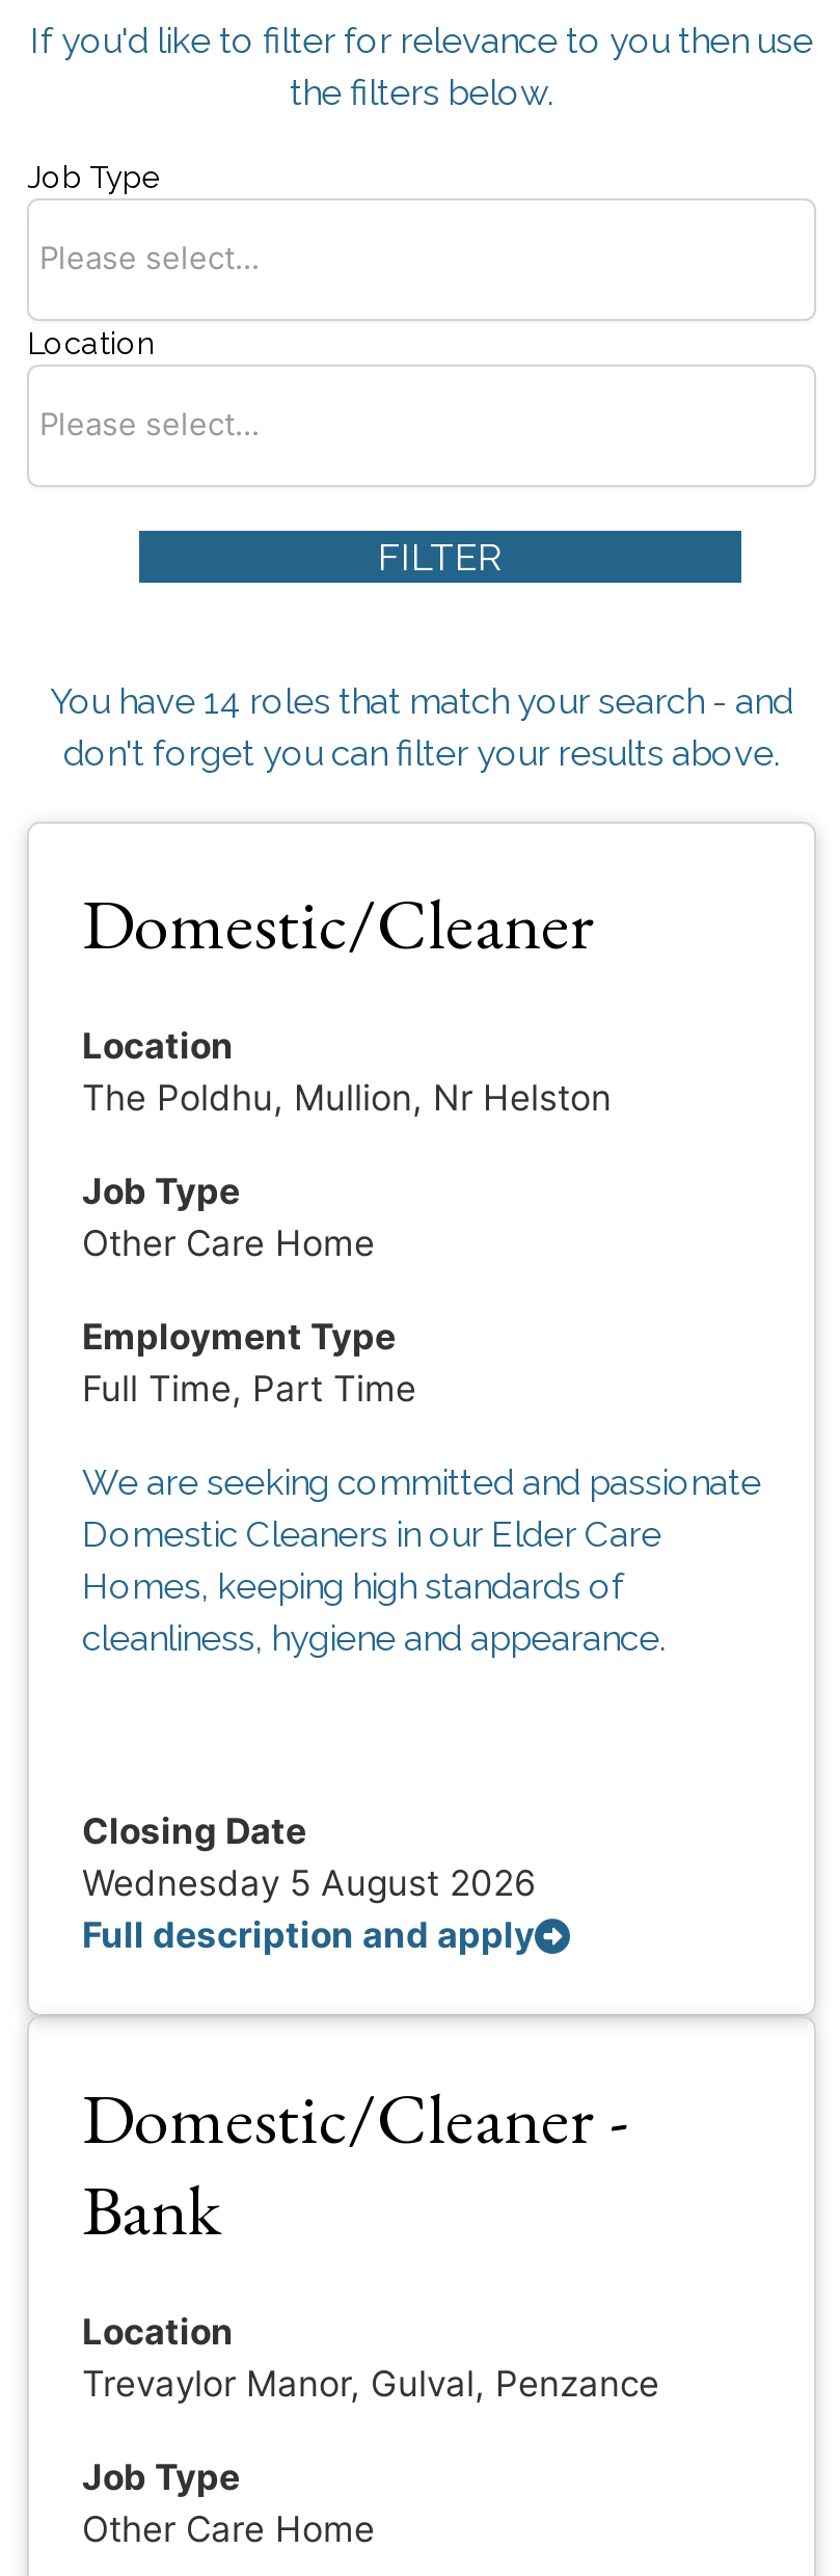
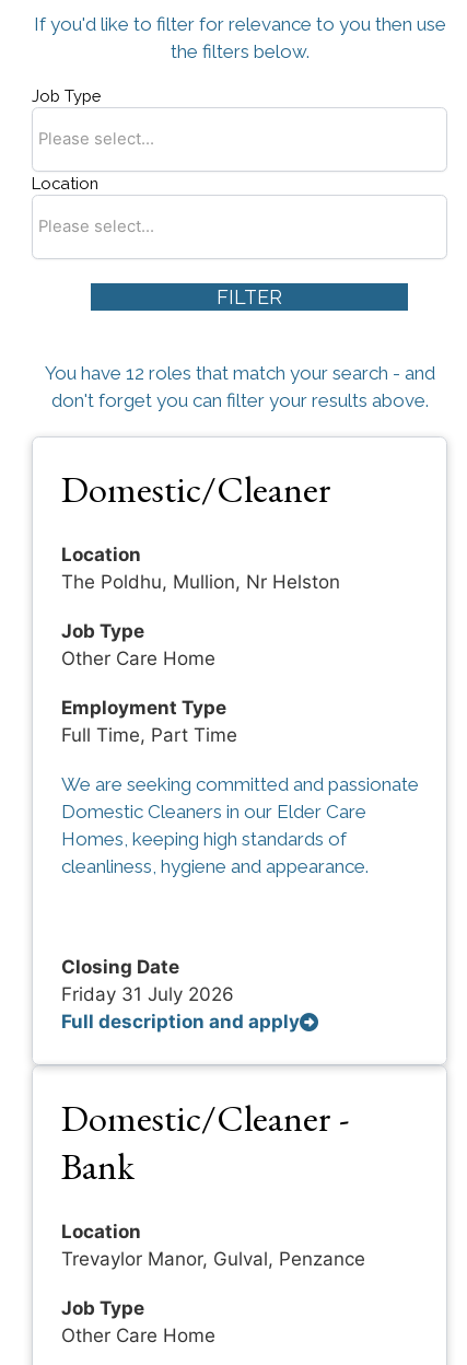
[50,681,793,723] You have 14 roles that match your search - and -> [44,362,435,384] You have 12 roles that match your search - and
[82,1862,537,1904] Wednesday 5 August 2026 -> [61,984,234,1005] Friday 31 July 2026

